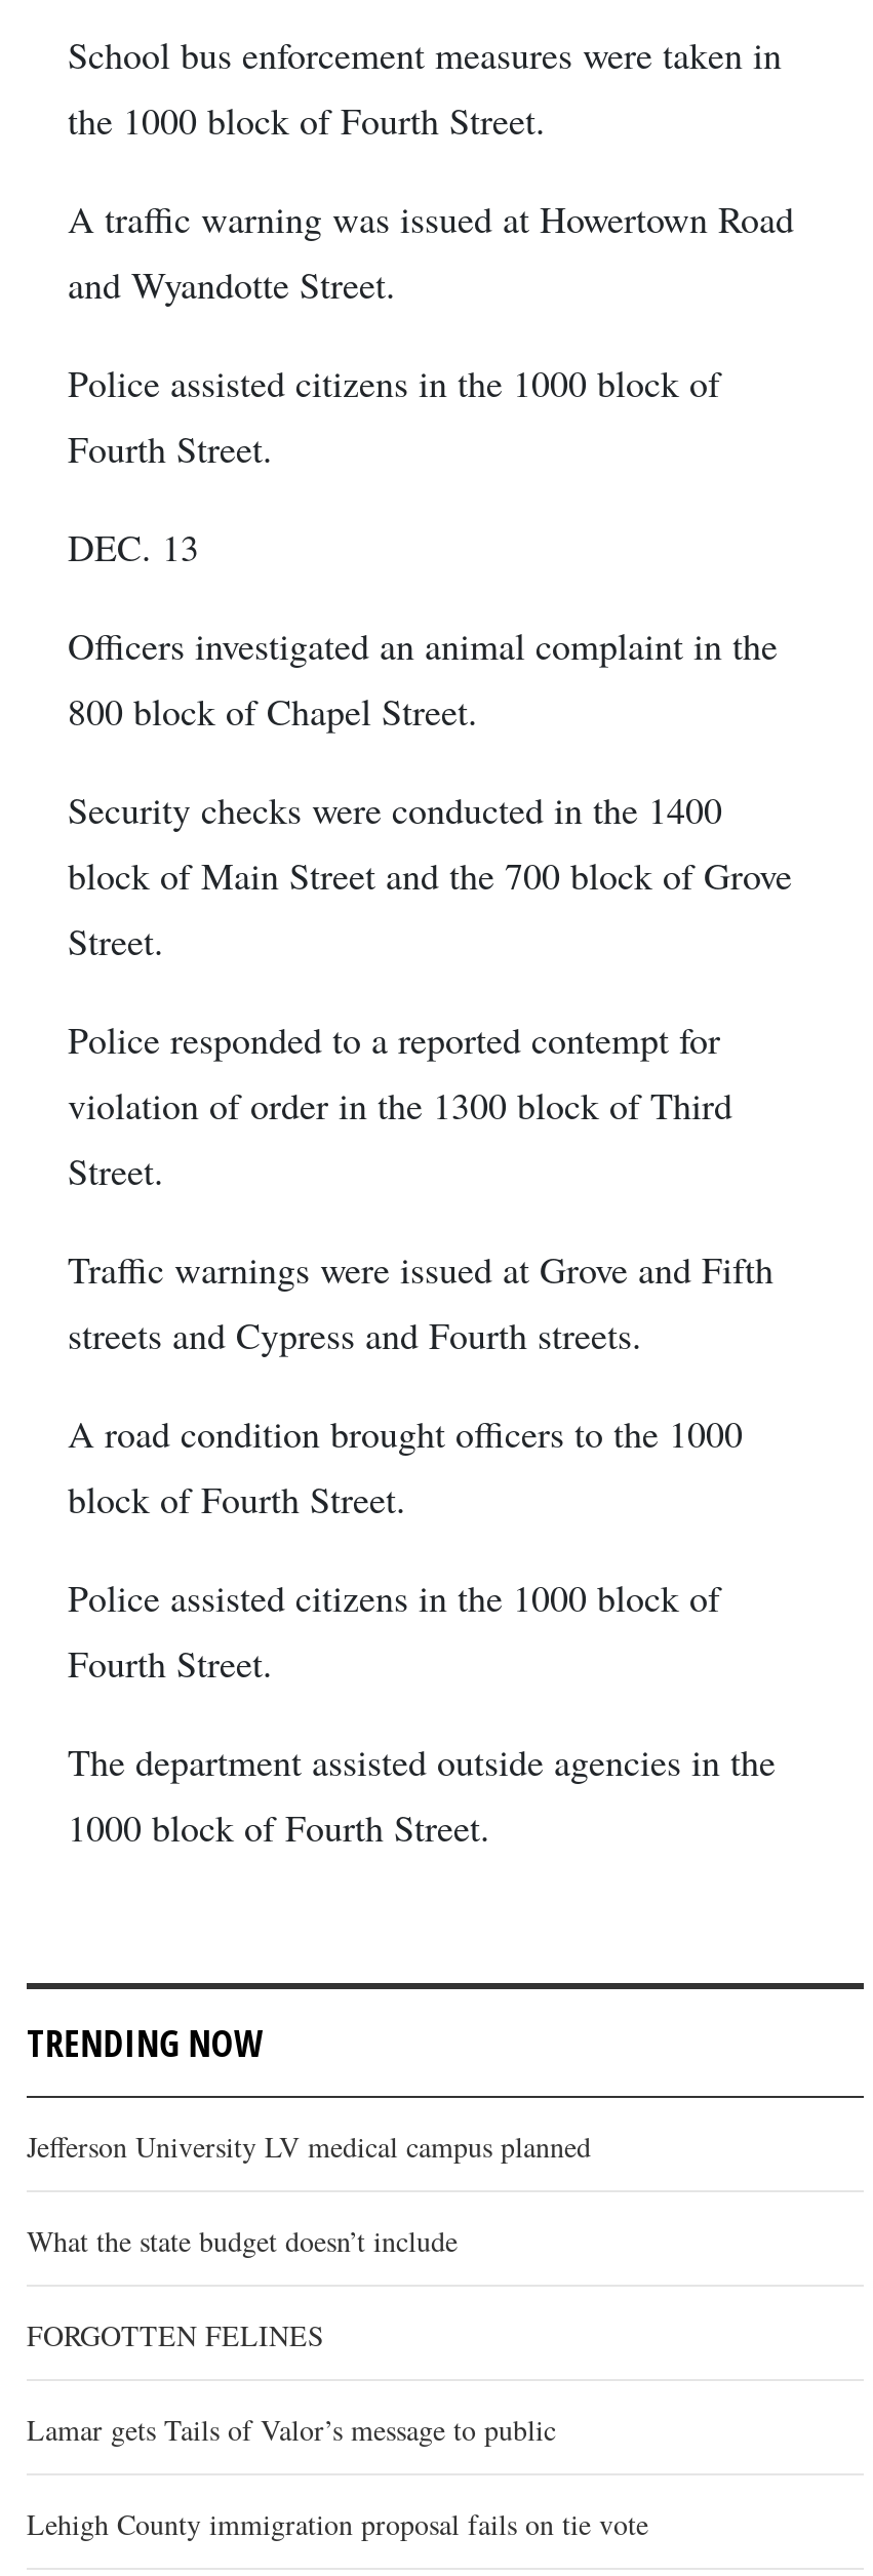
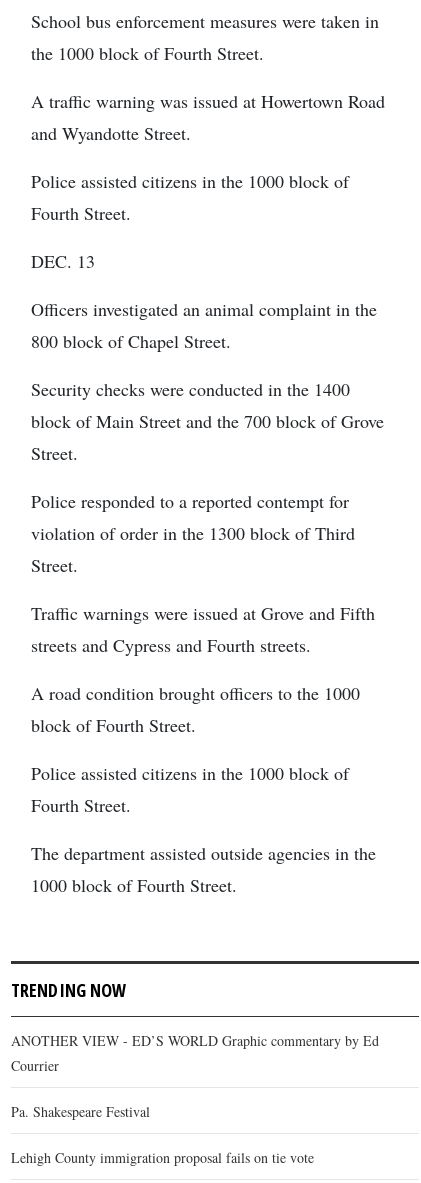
[27,2127,591,2449] Jefferson University LV medical campus planned | What the state budget doesn’t include | FORGOTTEN FELINES | Lamar gets Tails of Valor’s message to public -> [11,1031,379,1121] ANOTHER VIEW - ED’S WORLD Graphic commentary by Ed | Courrier | Pa. Shakespeare Festival

